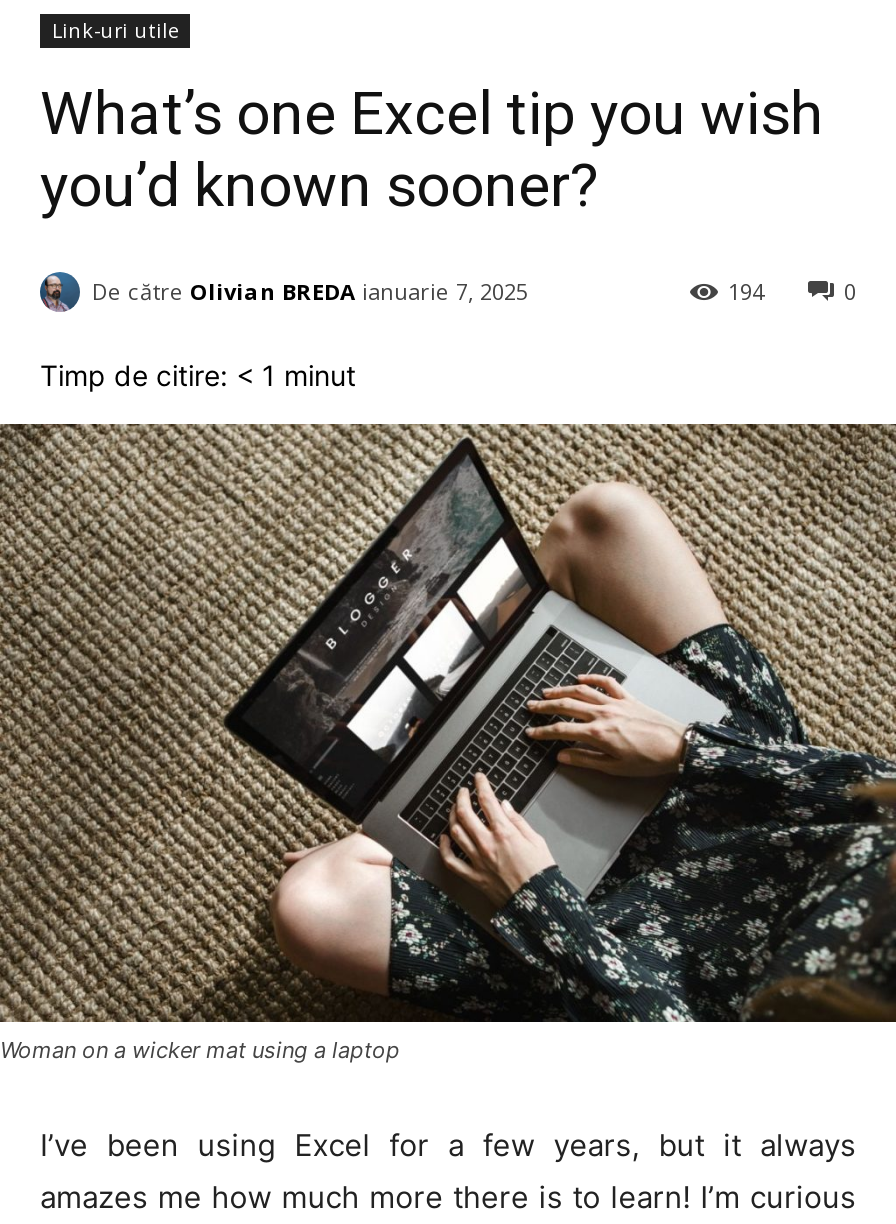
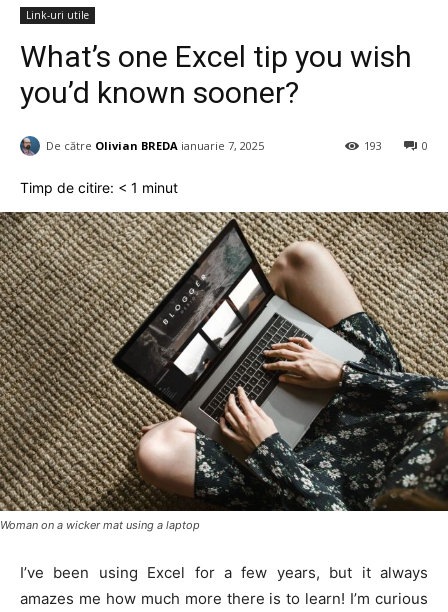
[728,277,764,307] 194 -> [364,138,382,153] 193

